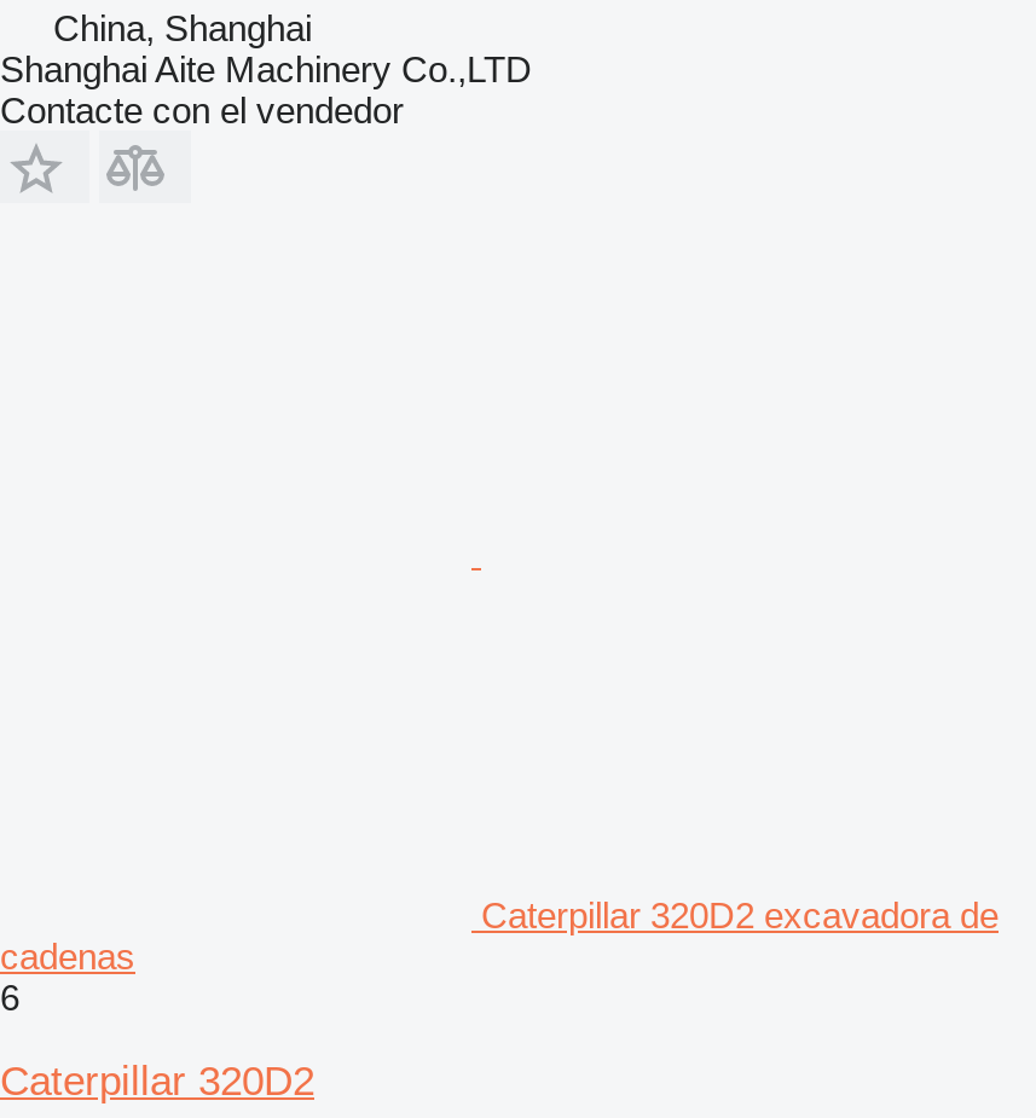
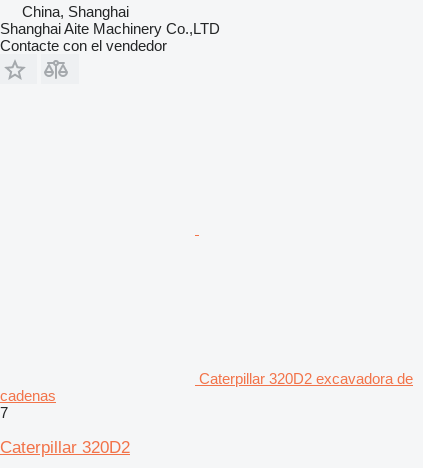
[0,976,19,1017] 6 -> [0,404,8,421] 7

